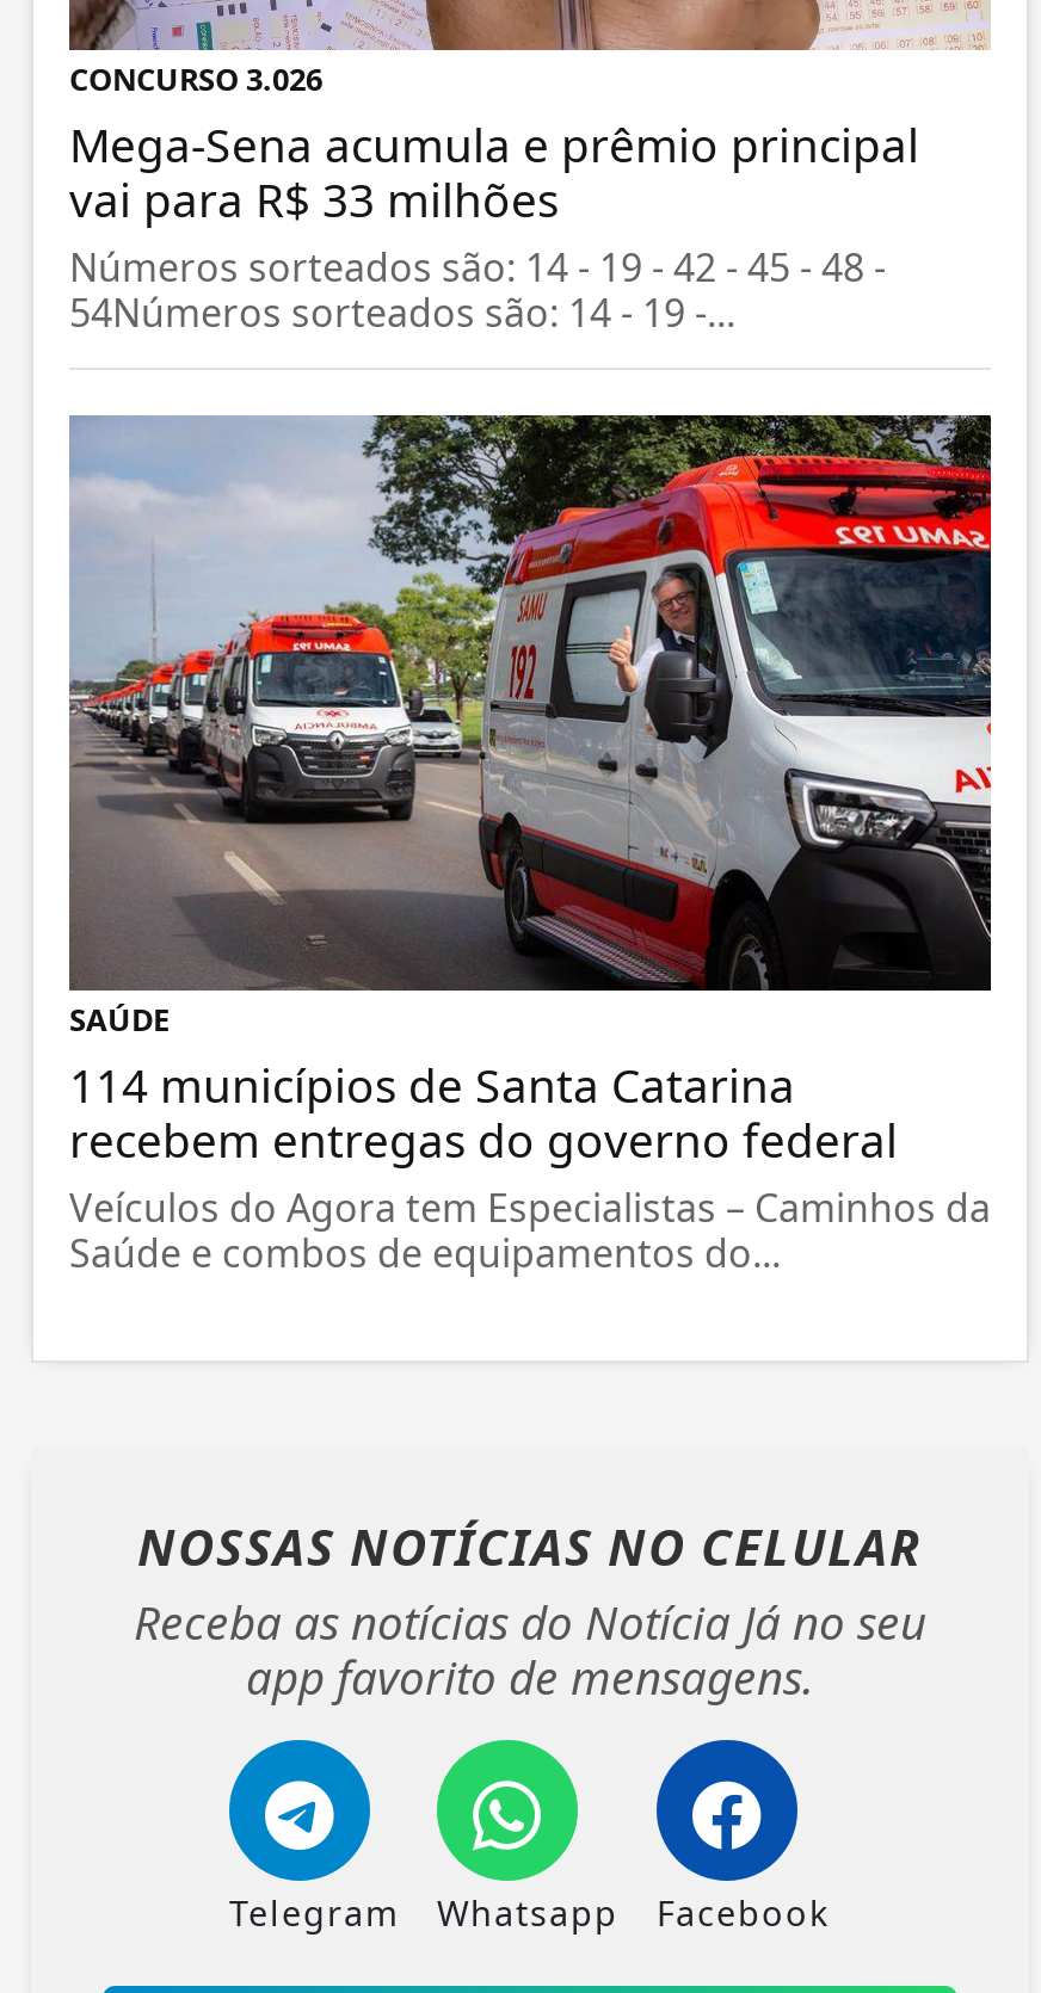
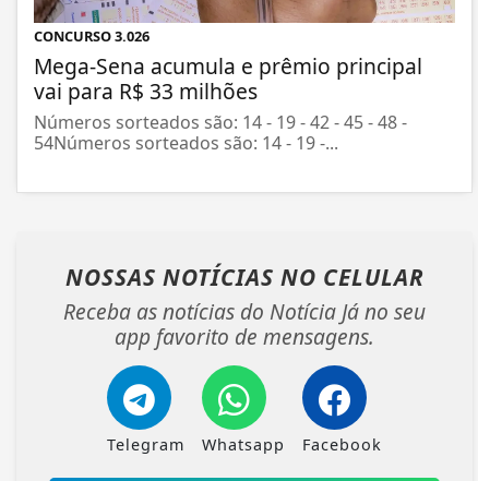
[69,413,993,1280] [image] | SAÚDE | 114 municípios de Santa Catarina | recebem entregas do governo federal | Veículos do Agora tem Especialistas – Caminhos da | Saúde e combos de equipamentos do... -> none

